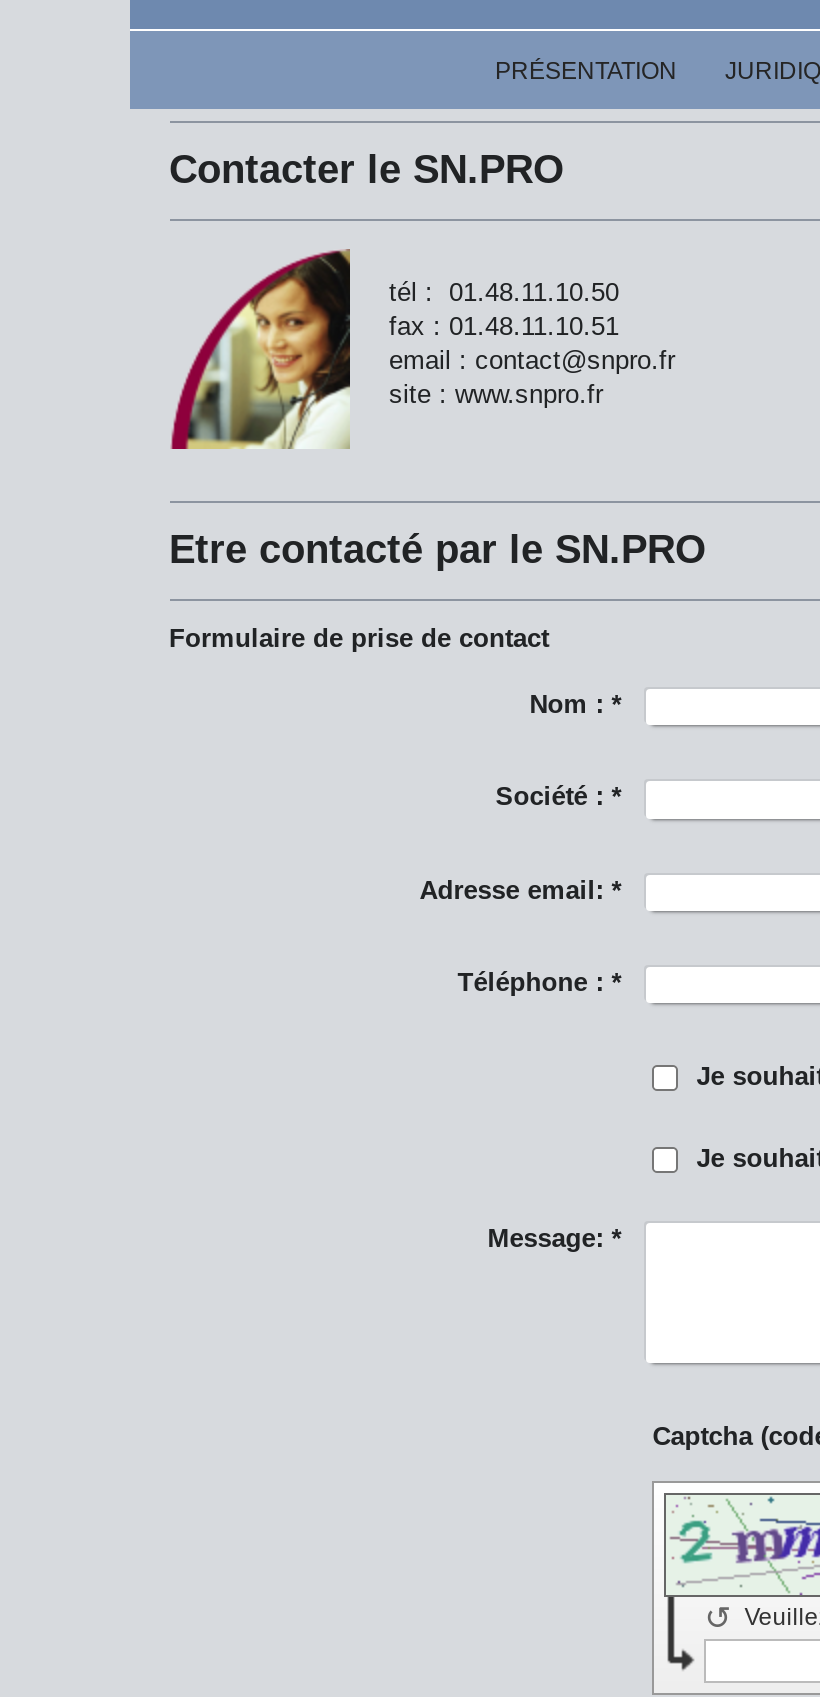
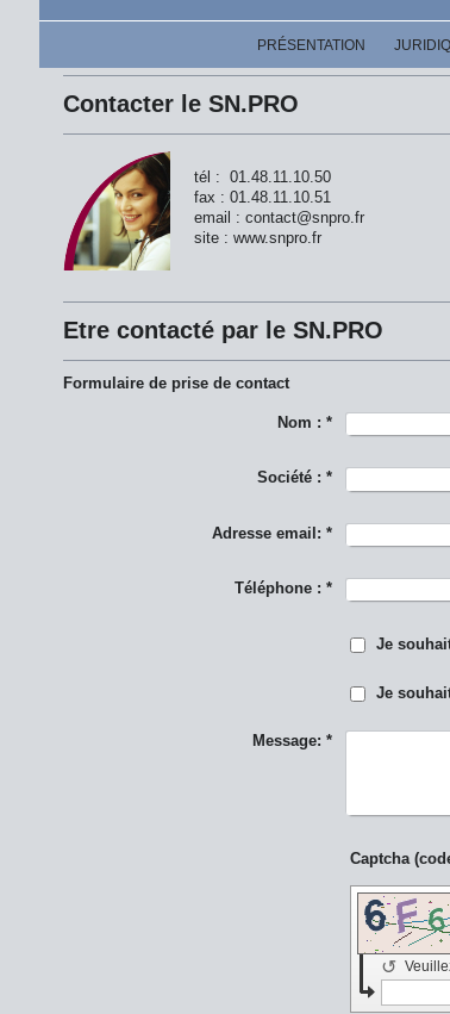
[670,1497,814,1593] [image] -> [361,894,446,952] [image]

